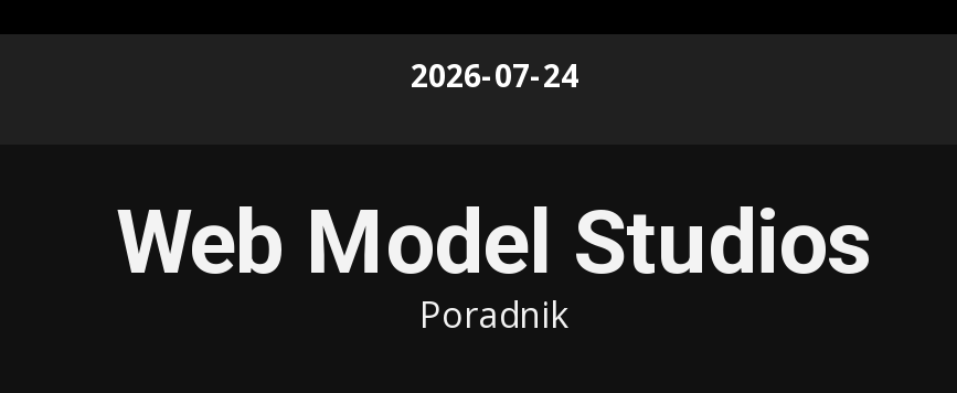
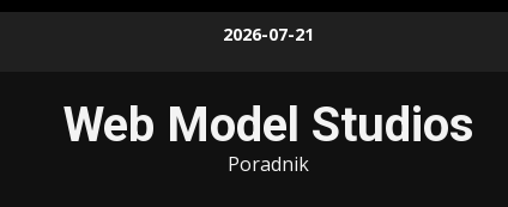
[411,53,578,95] 2026-07-24 -> [223,22,314,45] 2026-07-21

